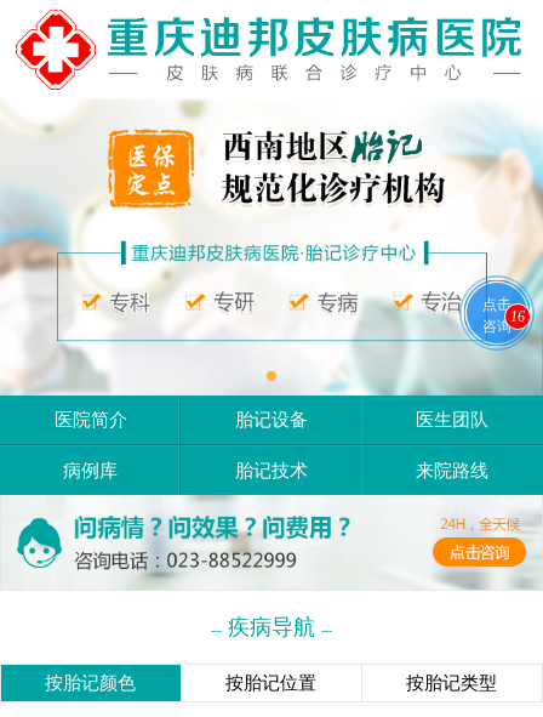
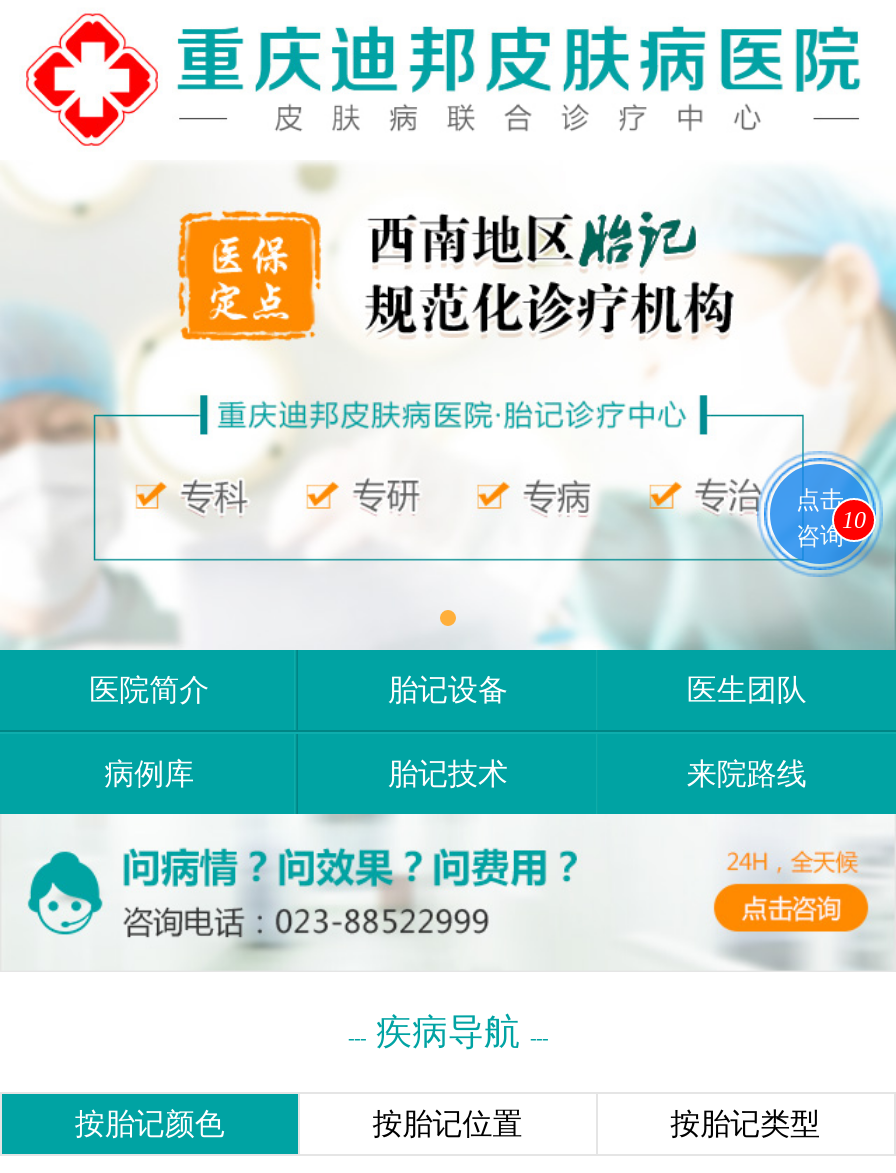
[510,308,525,325] 16 -> [842,506,866,534] 10

